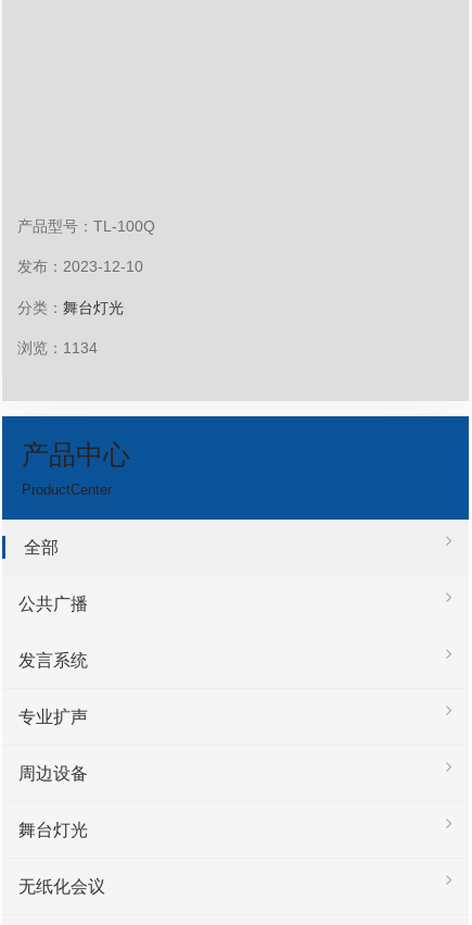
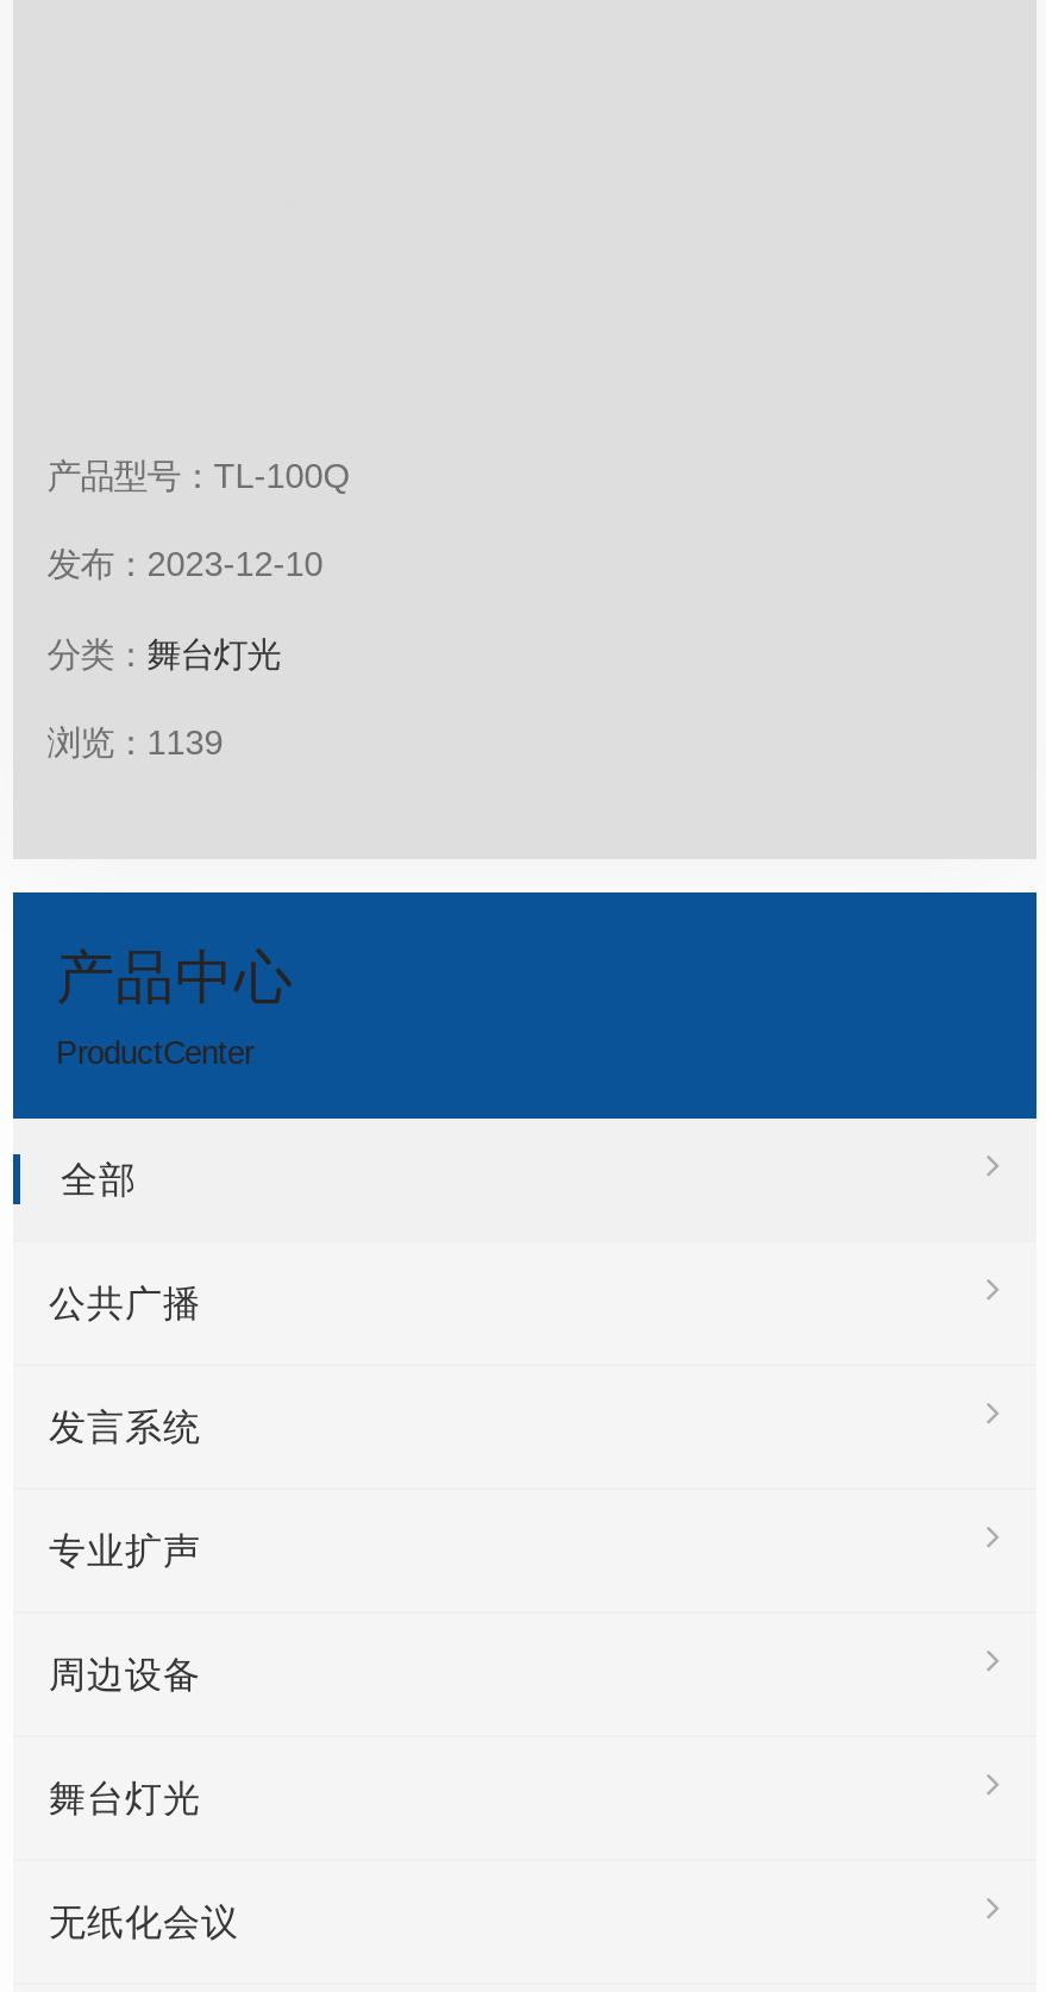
[18,339,98,357] 浏览：1134 -> [47,724,223,762] 浏览：1139

